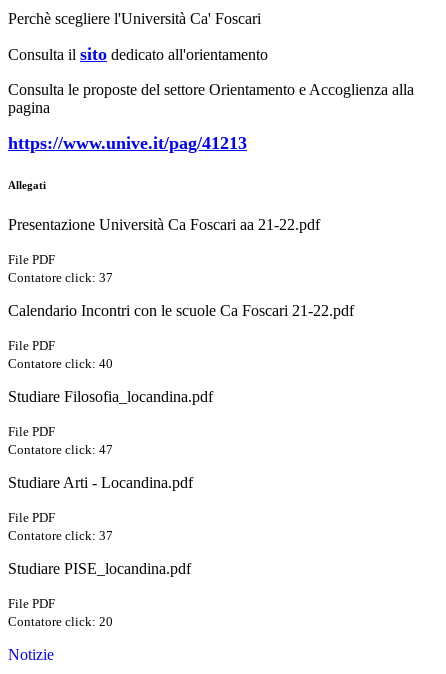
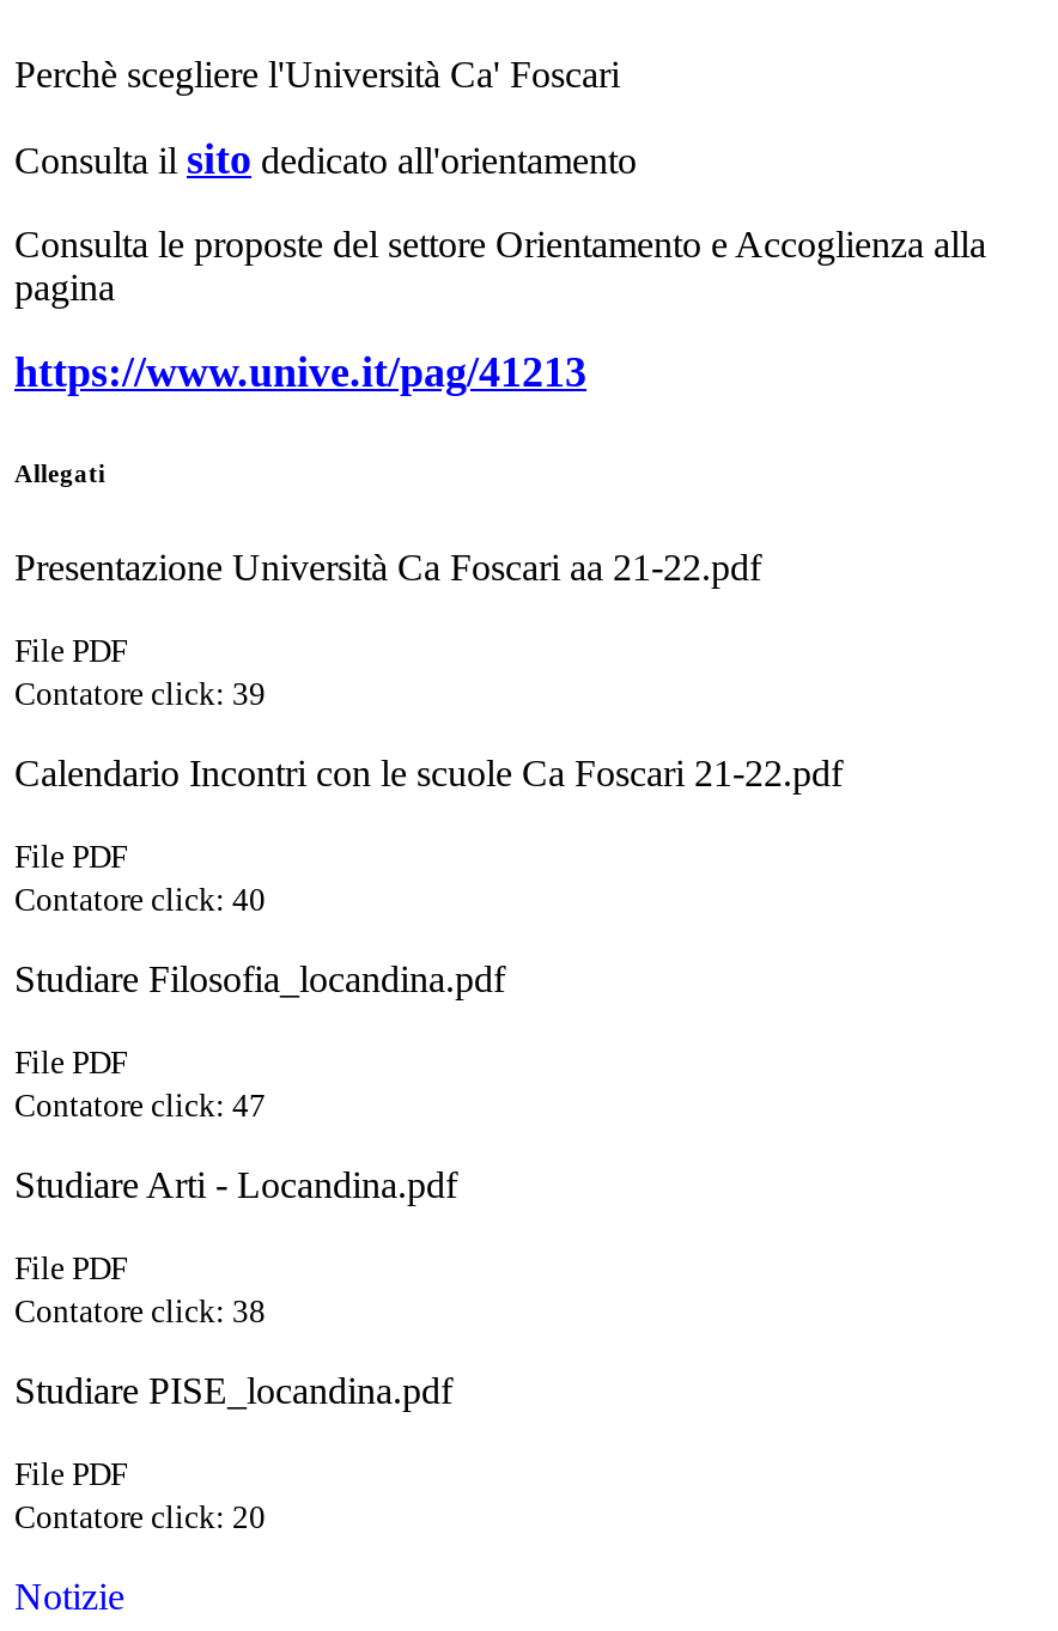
[8,270,113,285] Contatore click: 37 -> [14,676,266,712] Contatore click: 39
[8,528,113,543] Contatore click: 37 -> [14,1294,266,1330] Contatore click: 38

